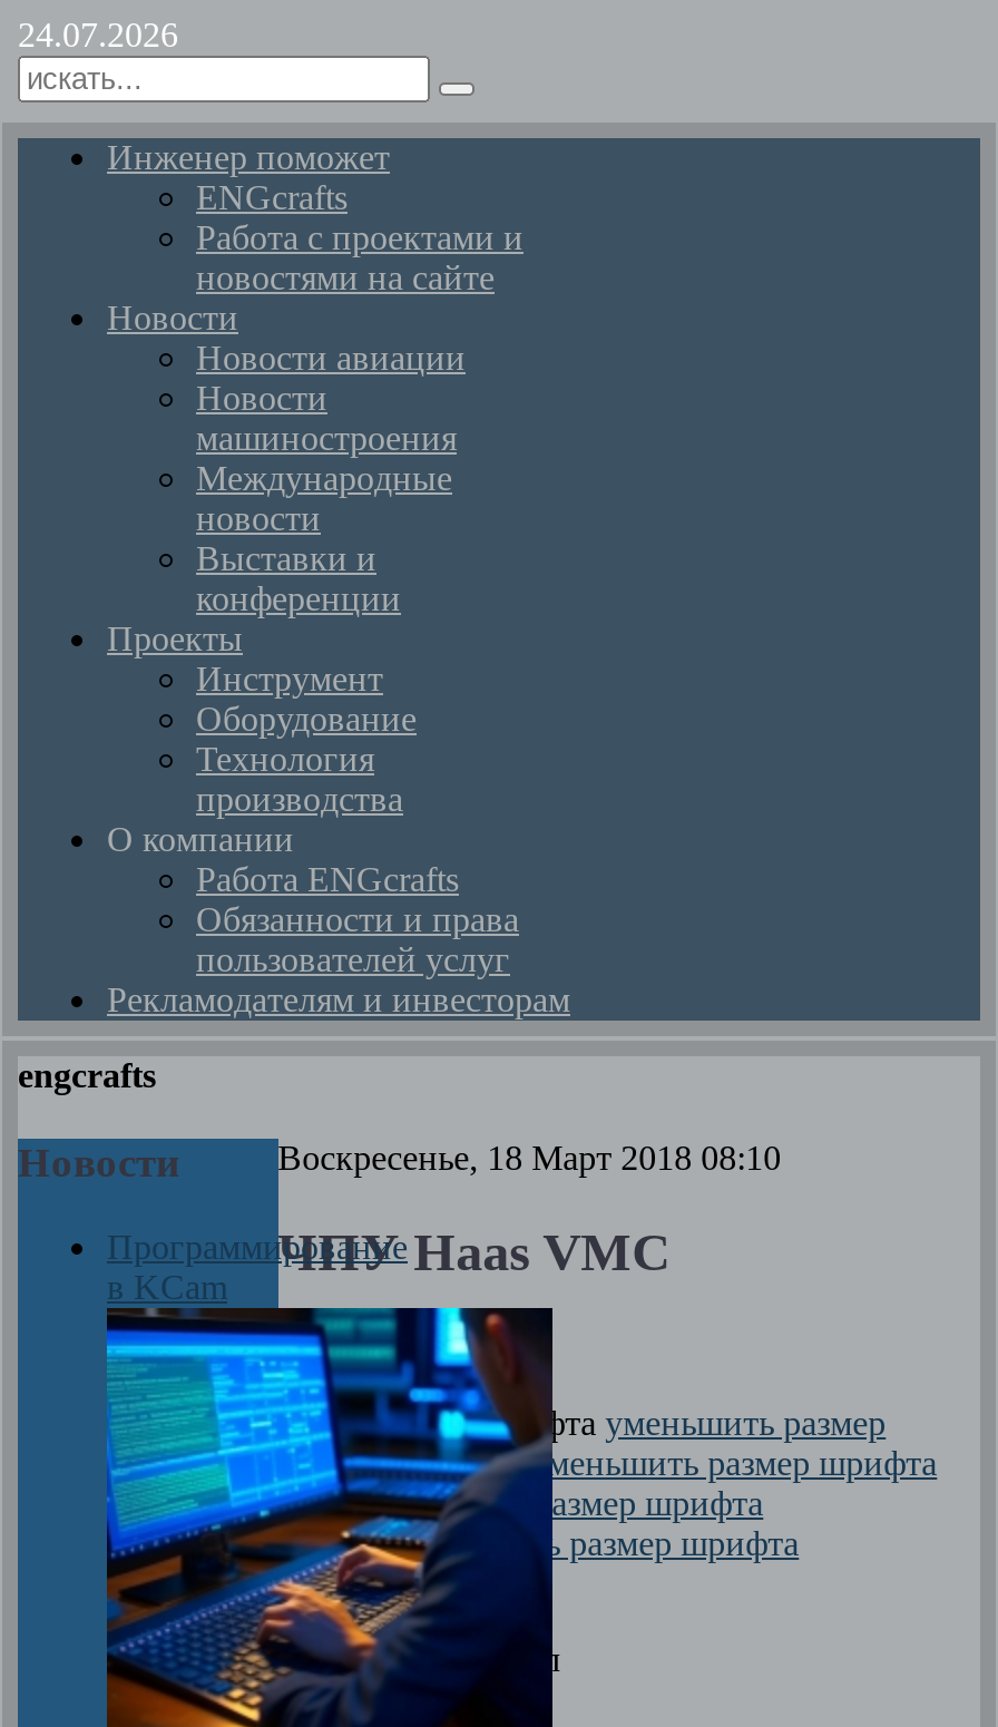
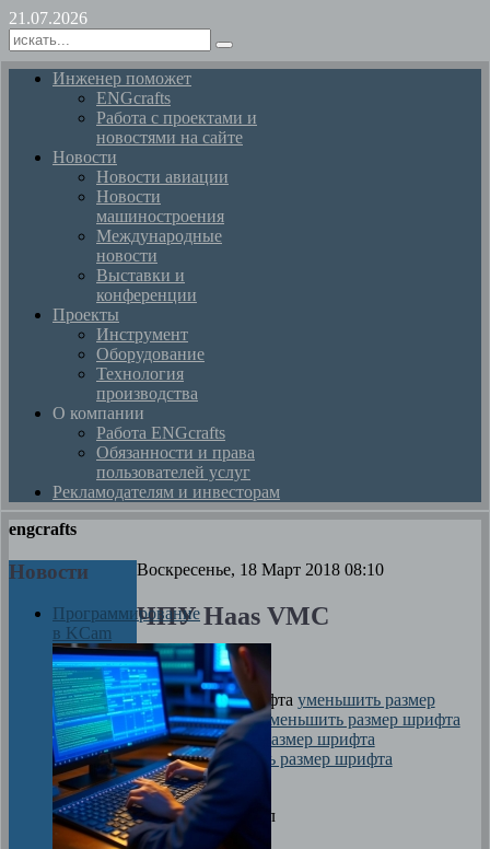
[18,16,178,53] 24.07.2026 -> [9,9,87,27] 21.07.2026

